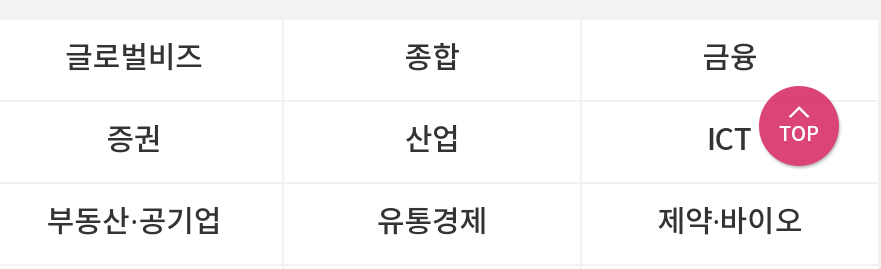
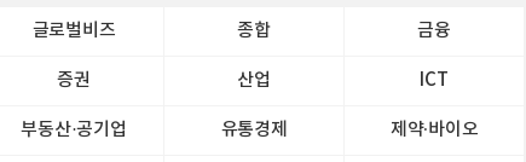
[756,84,842,170] [image] -> none

